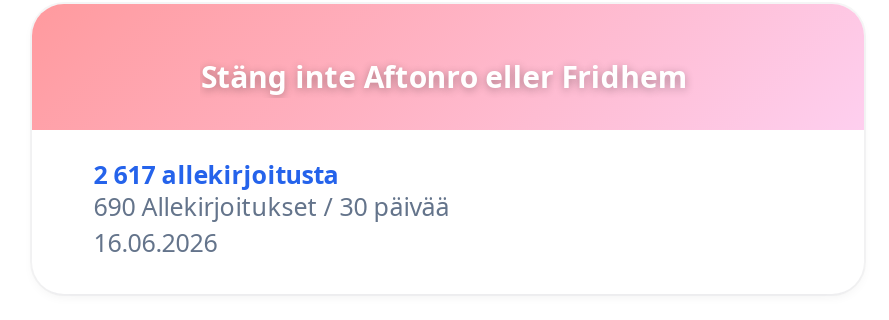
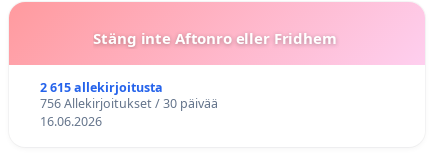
[94,159,340,193] 2 617 allekirjoitusta -> [40,79,163,96] 2 615 allekirjoitusta
[94,191,450,225] 690 Allekirjoitukset / 30 päivää -> [40,95,218,112] 756 Allekirjoitukset / 30 päivää

